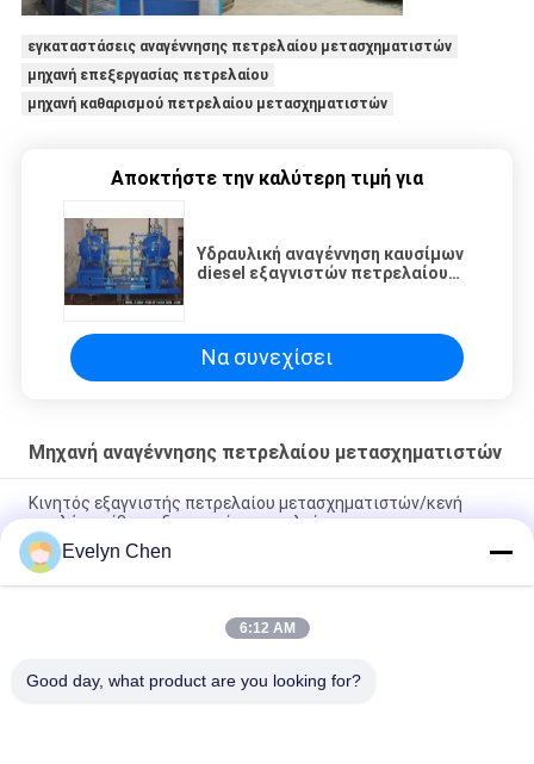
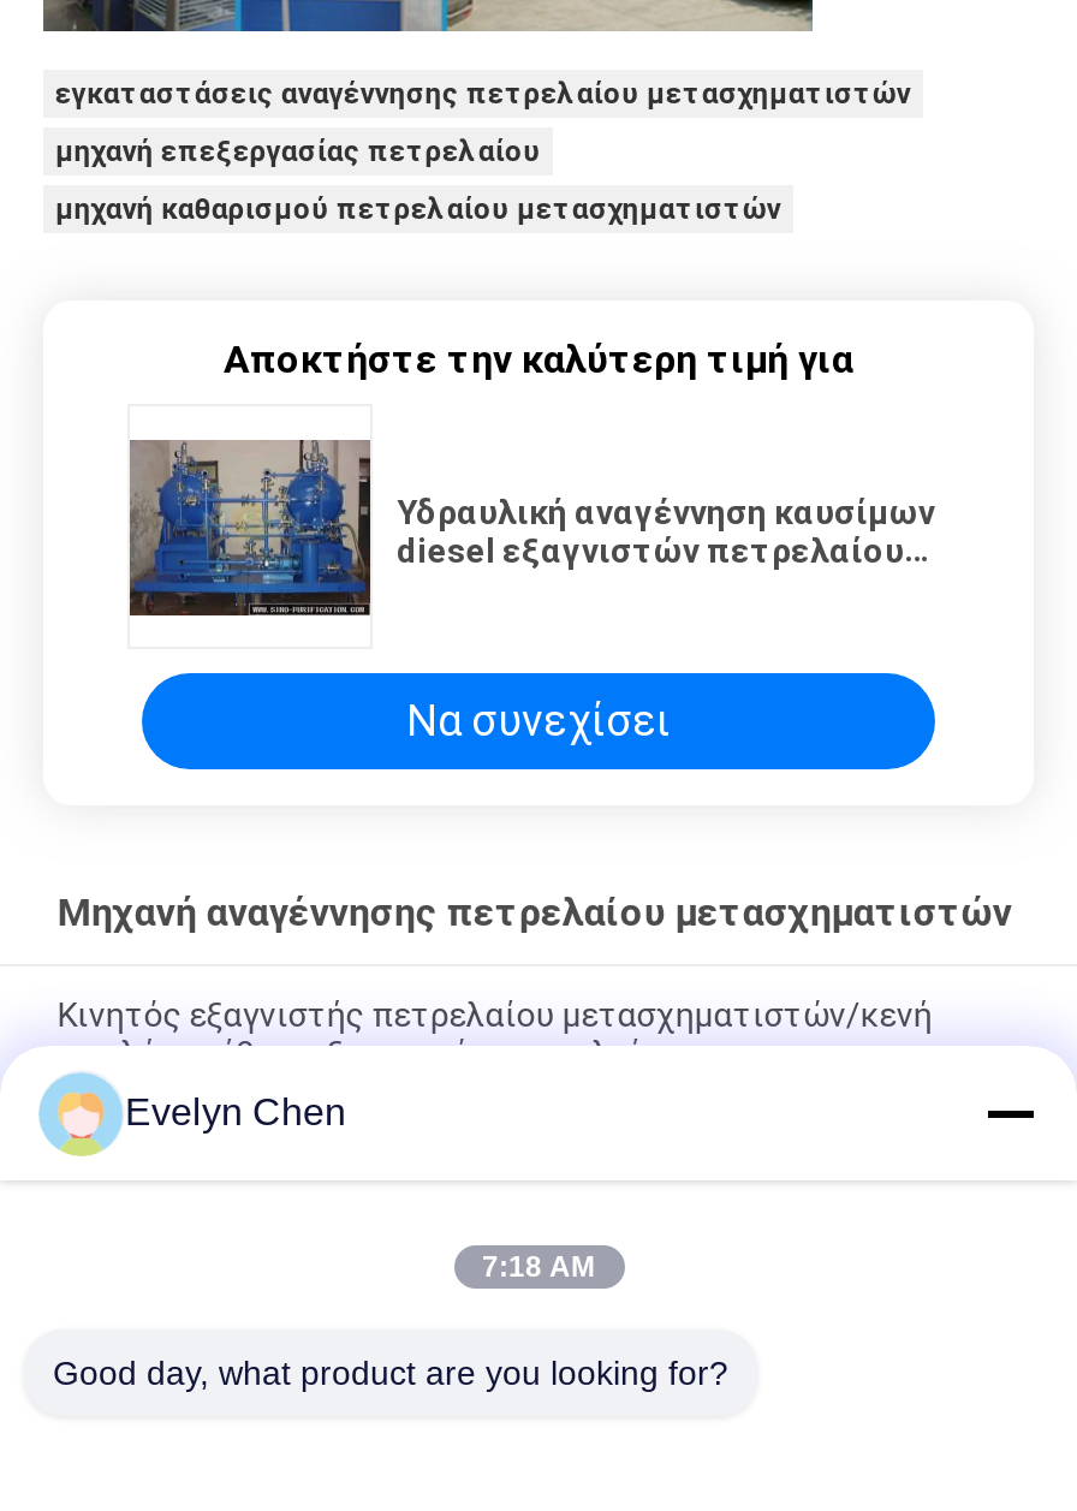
[239,620,295,636] 6:12 AM -> [482,1250,595,1284] 7:18 AM

